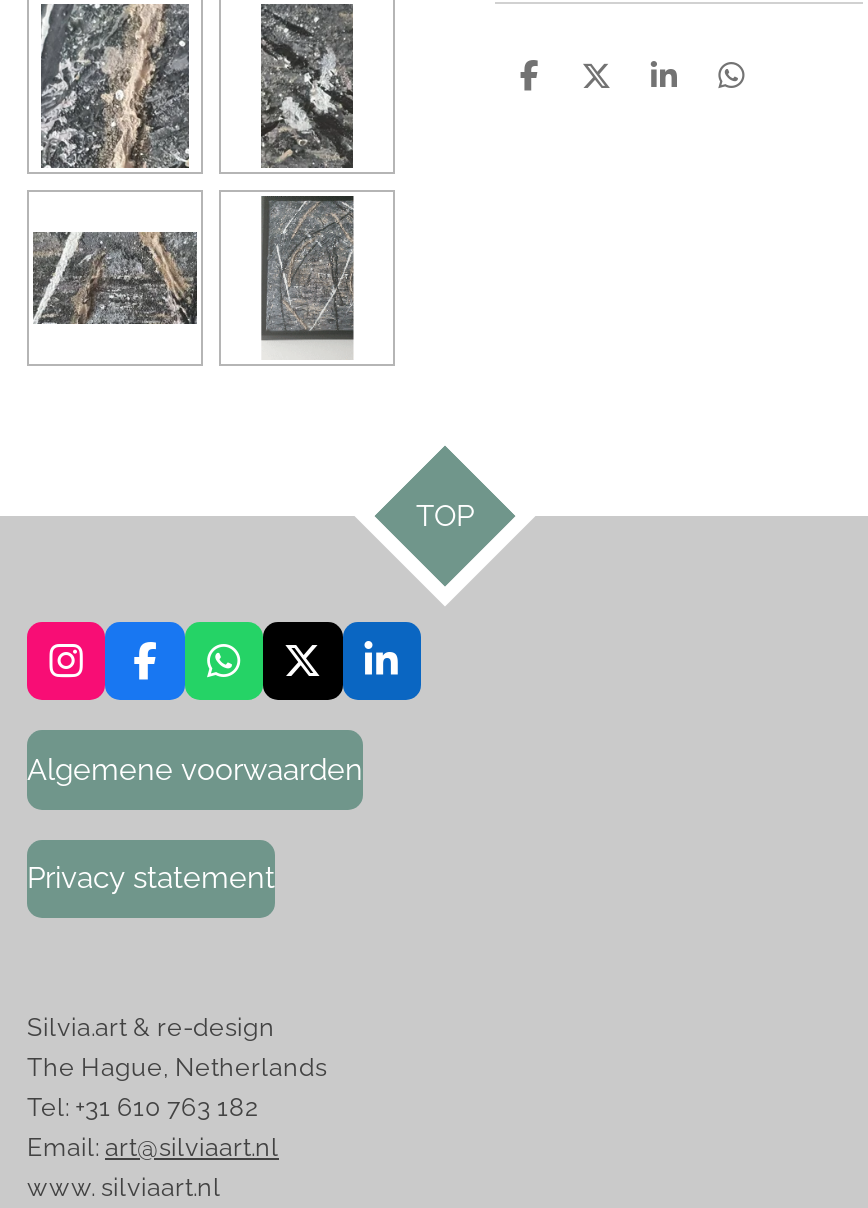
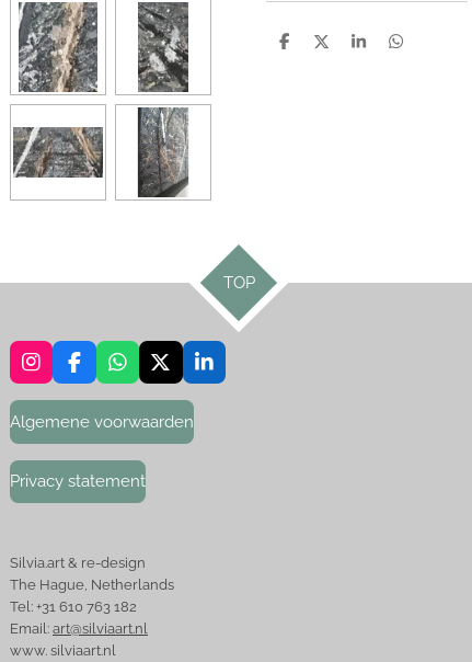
[261,196,353,360] [image] -> [137,107,187,198] [image]

